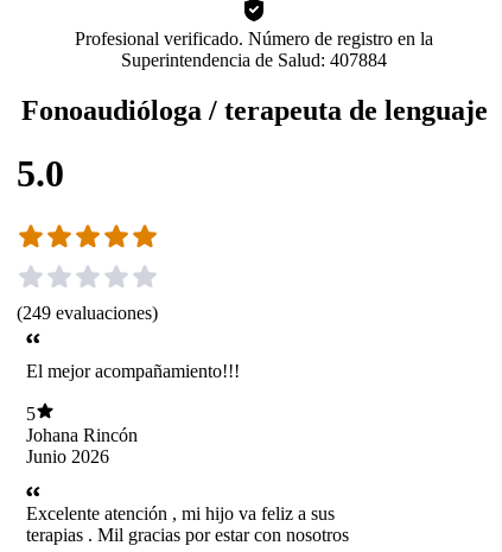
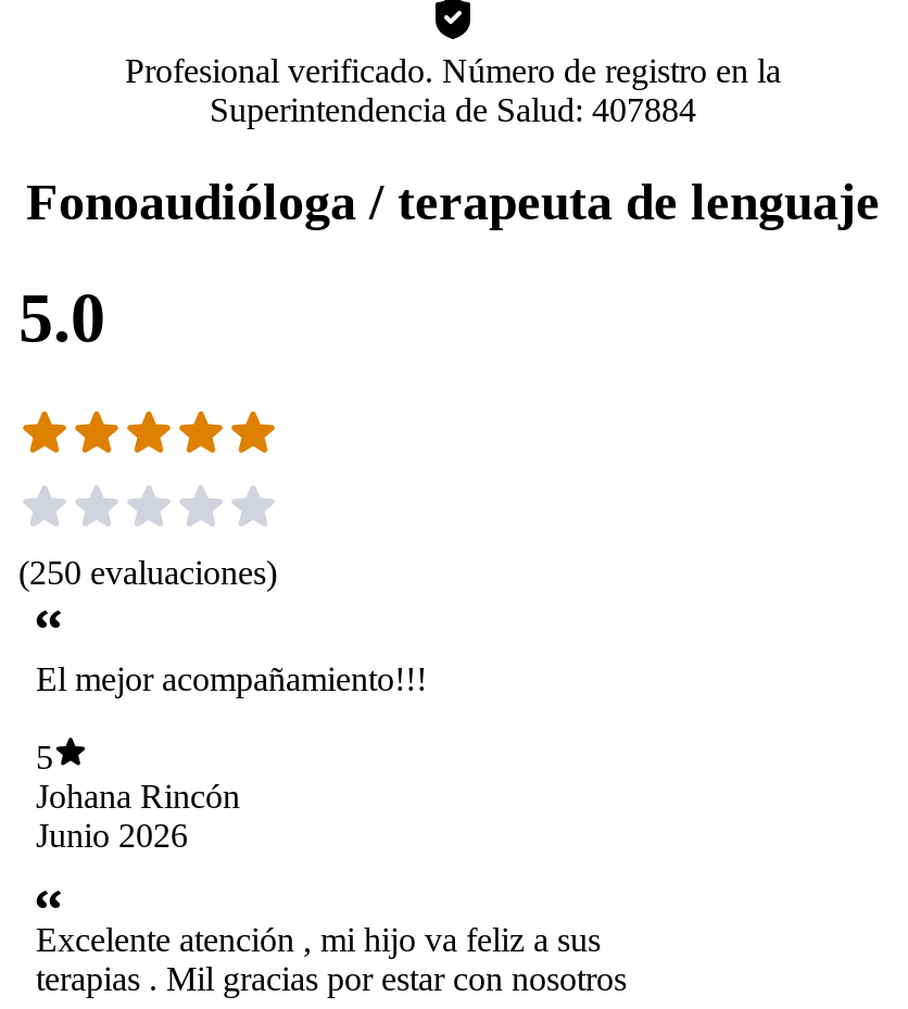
[17,303,158,323] (249 evaluaciones) -> [18,554,277,591] (250 evaluaciones)

